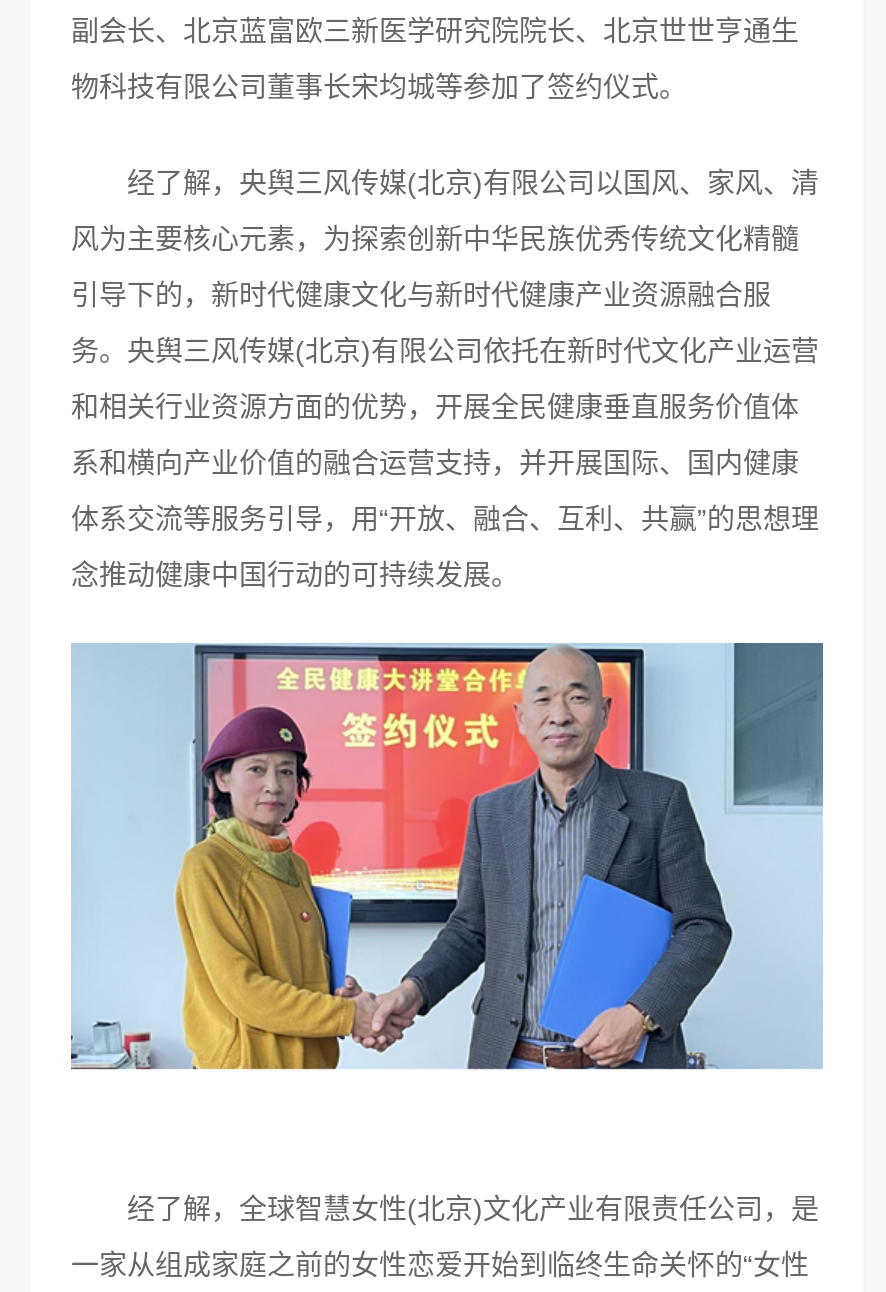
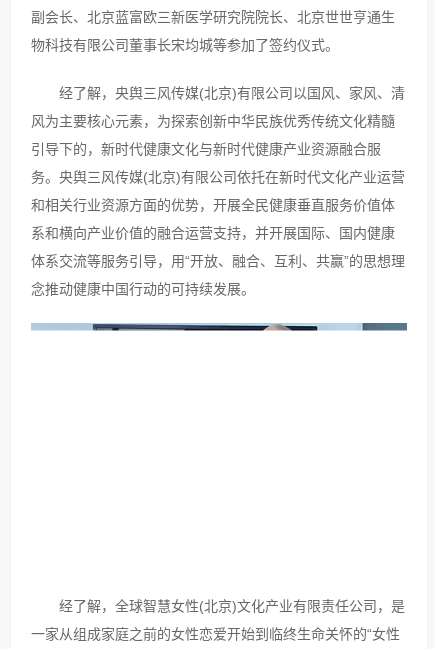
[69,657,825,1071] [image] -> none

